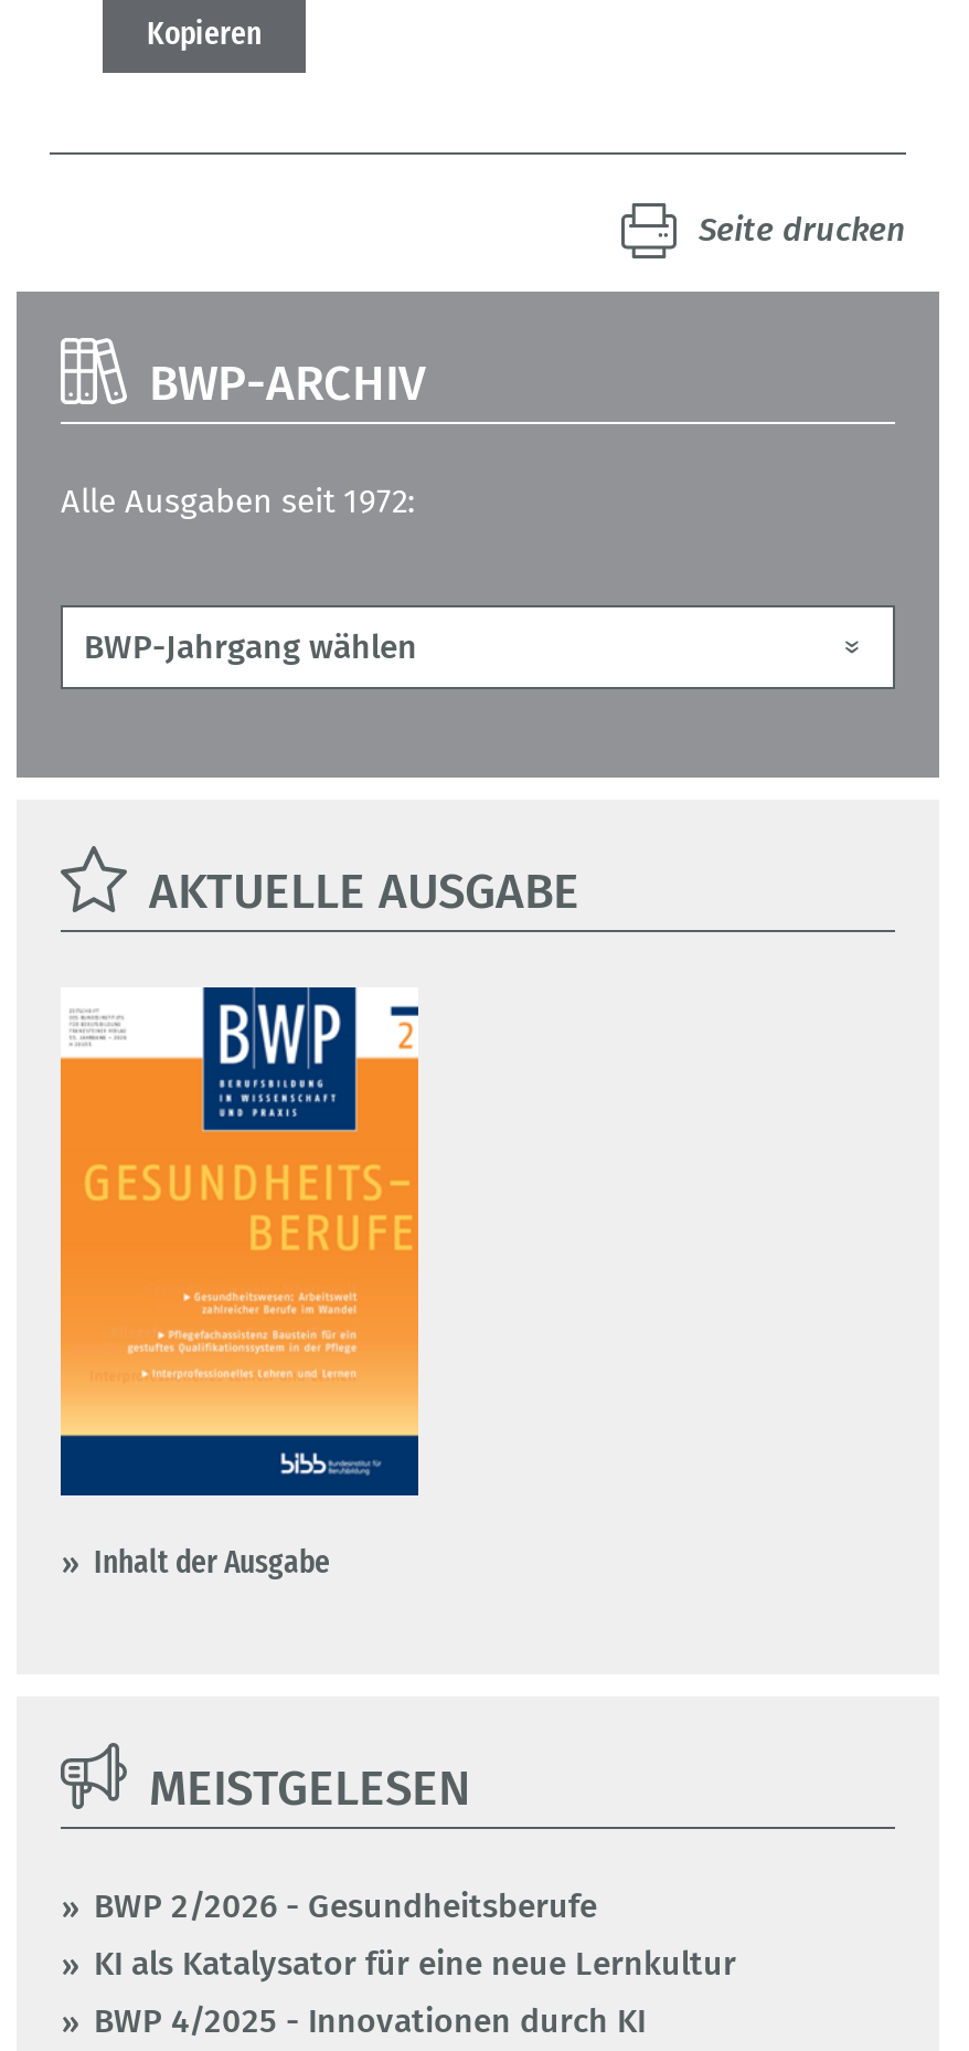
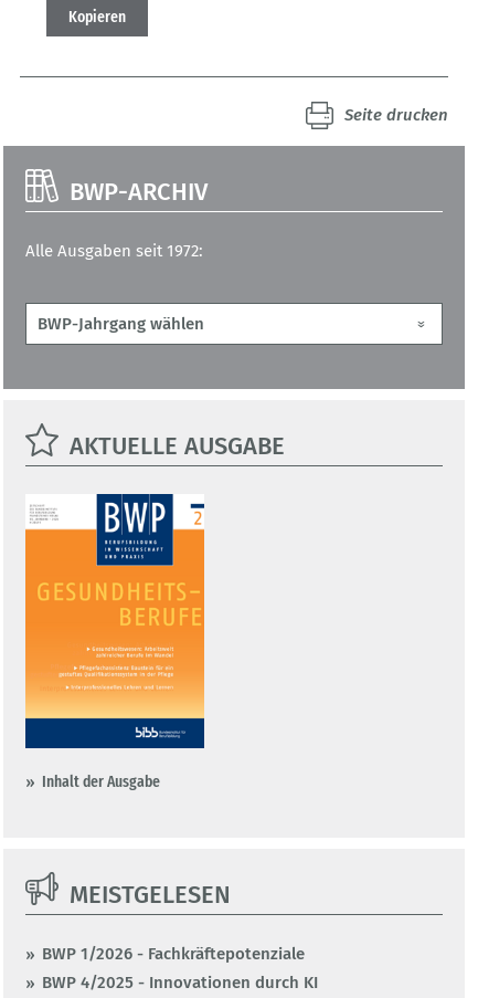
[94,1886,736,1983] BWP 2/2026 - Gesundheitsberufe | KI als Katalysator für eine neue Lernkultur -> [42,944,305,964] BWP 1/2026 - Fachkräftepotenziale

